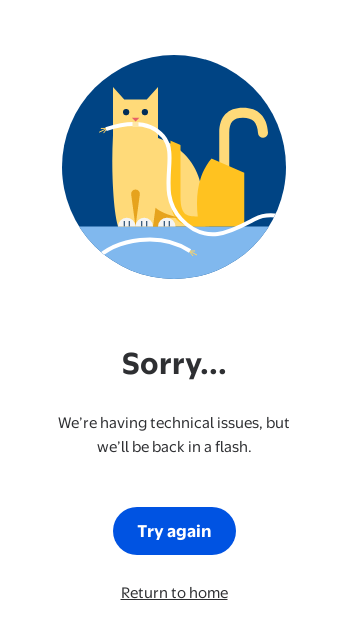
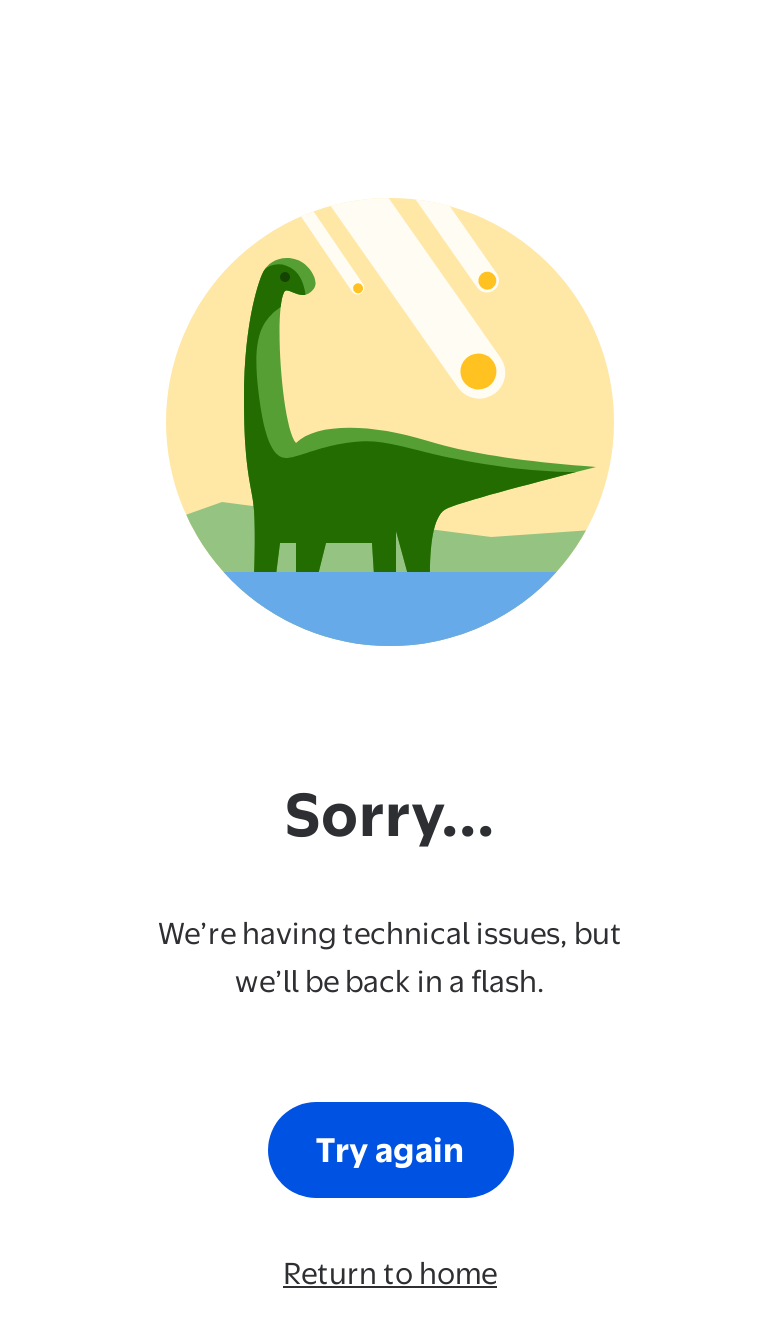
[61,54,287,257] [image] -> [166,198,614,600] [image]

